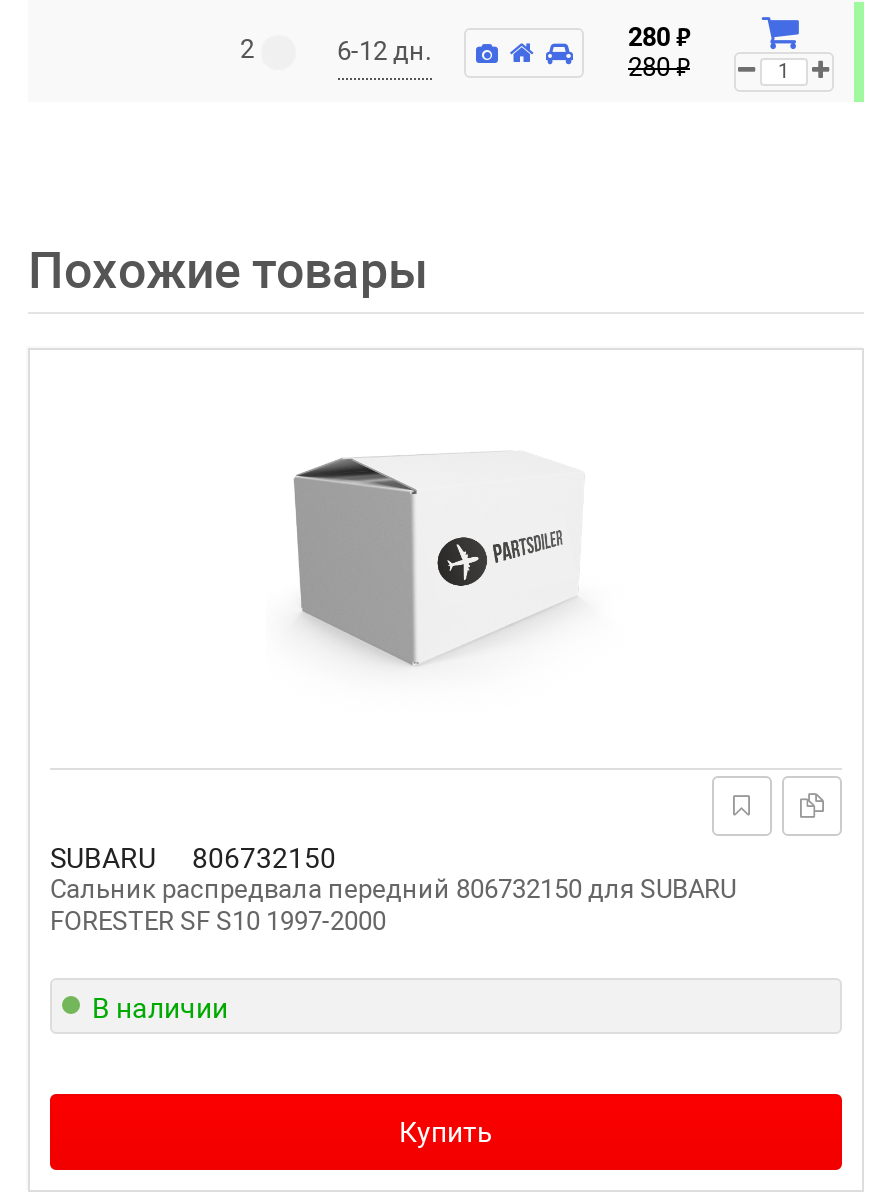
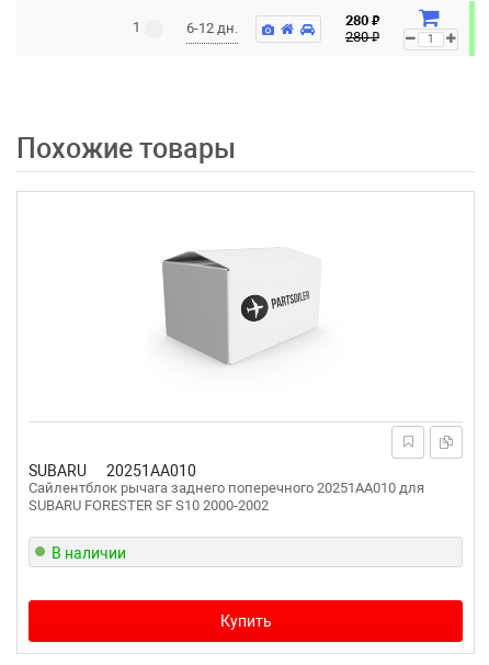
[240,35,254,65] 2 -> [133,19,140,36] 1
[50,842,736,936] 806732150 | Сальник распредвала передний 806732150 для SUBARU | FORESTER SF S10 1997-2000 -> [29,462,424,514] 20251AA010 | Сайлентблок рычага заднего поперечного 20251AA010 для | SUBARU FORESTER SF S10 2000-2002

